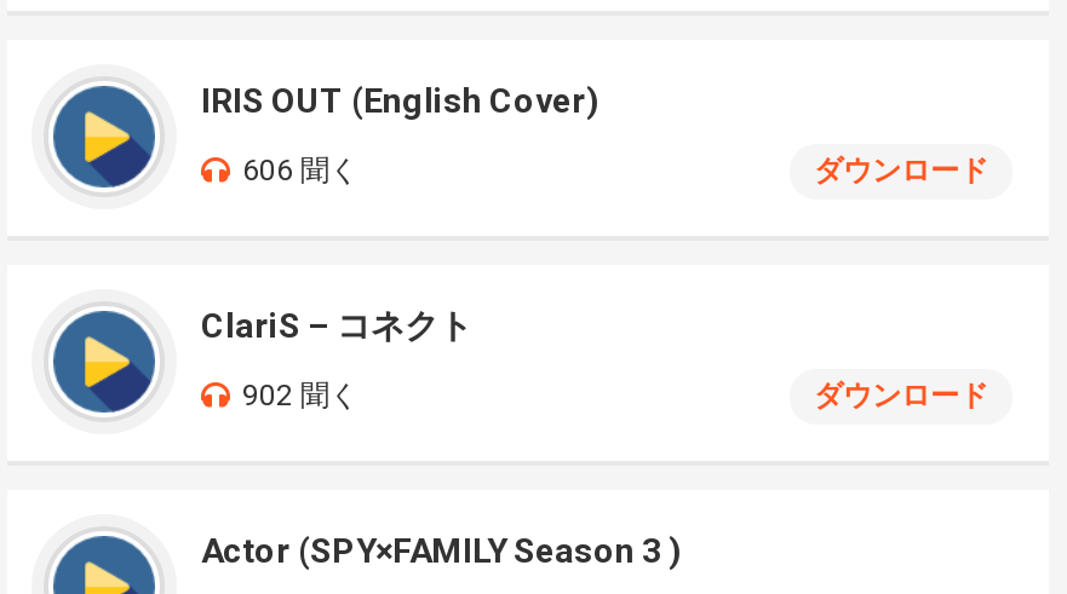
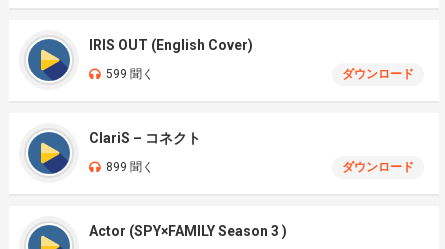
[242,154,358,188] 606 聞く -> [106,67,154,81] 599 聞く
[242,379,358,413] 902 聞く -> [106,160,154,174] 899 聞く

